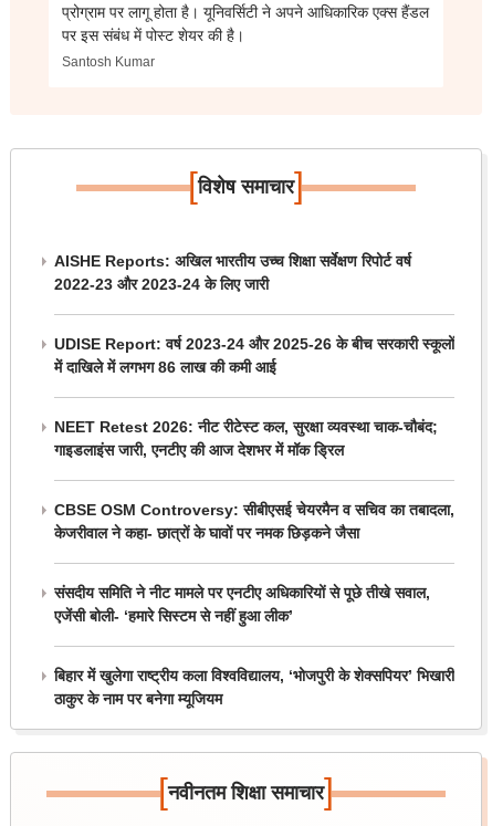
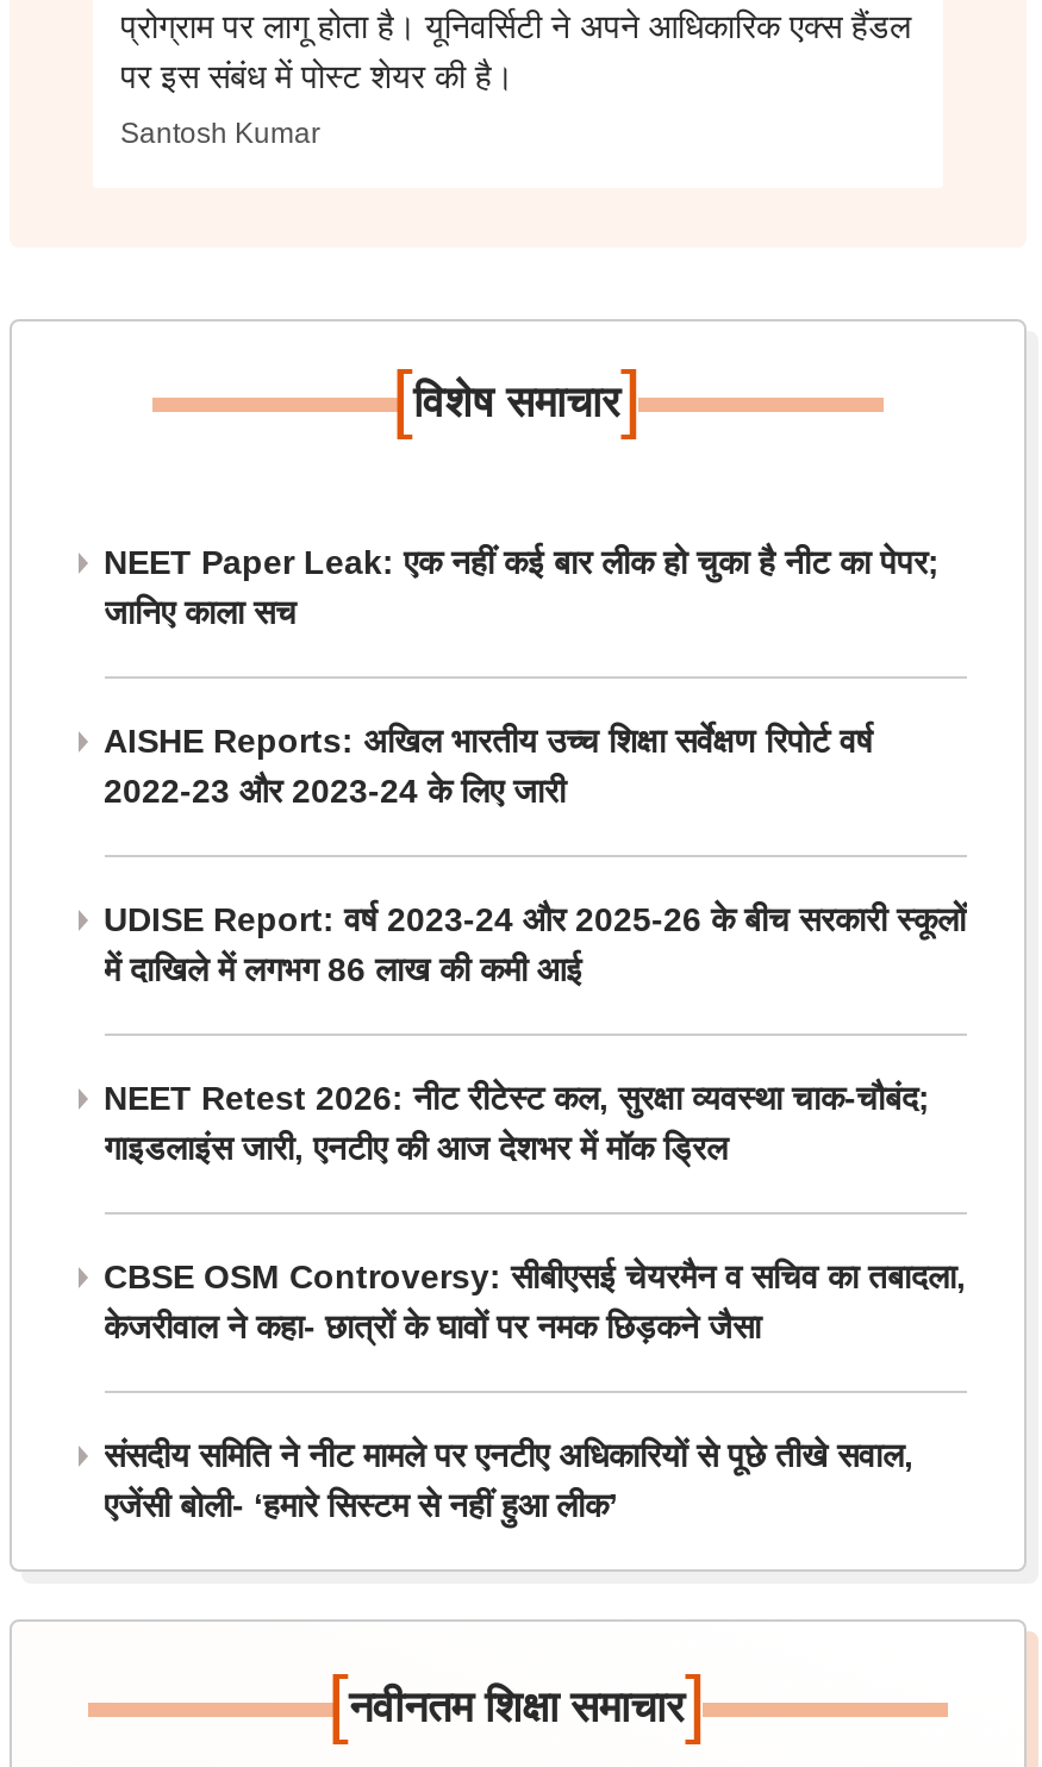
none -> [104,543,940,631] NEET Paper Leak: एक नहीं कई बार लीक हो चुका है नीट का पेपर; | जानिए काला सच
moved [54,252,454,625] -> [104,722,966,1524]: AISHE Reports: अखिल भारतीय उच्च शिक्षा सर्वेक्षण रिपोर्ट वर्ष | 2022-23 और 2023-24 के लिए जारी | UDISE Report: वर्ष 2023-24 और 2025-26 के बीच सरकारी स्कूलों | ... | संसदीय समिति ने नीट मामले पर एनटीए अधिकारियों से पूछे तीखे सवाल, | एजेंसी बोली- ‘हमारे सिस्टम से नहीं हुआ लीक’
[54,667,454,708] बिहार में खुलेगा राष्ट्रीय कला विश्वविद्यालय, ‘भोजपुरी के शेक्सपियर’ भिखारी | ठाकुर के नाम पर बनेगा म्यूजियम -> none

